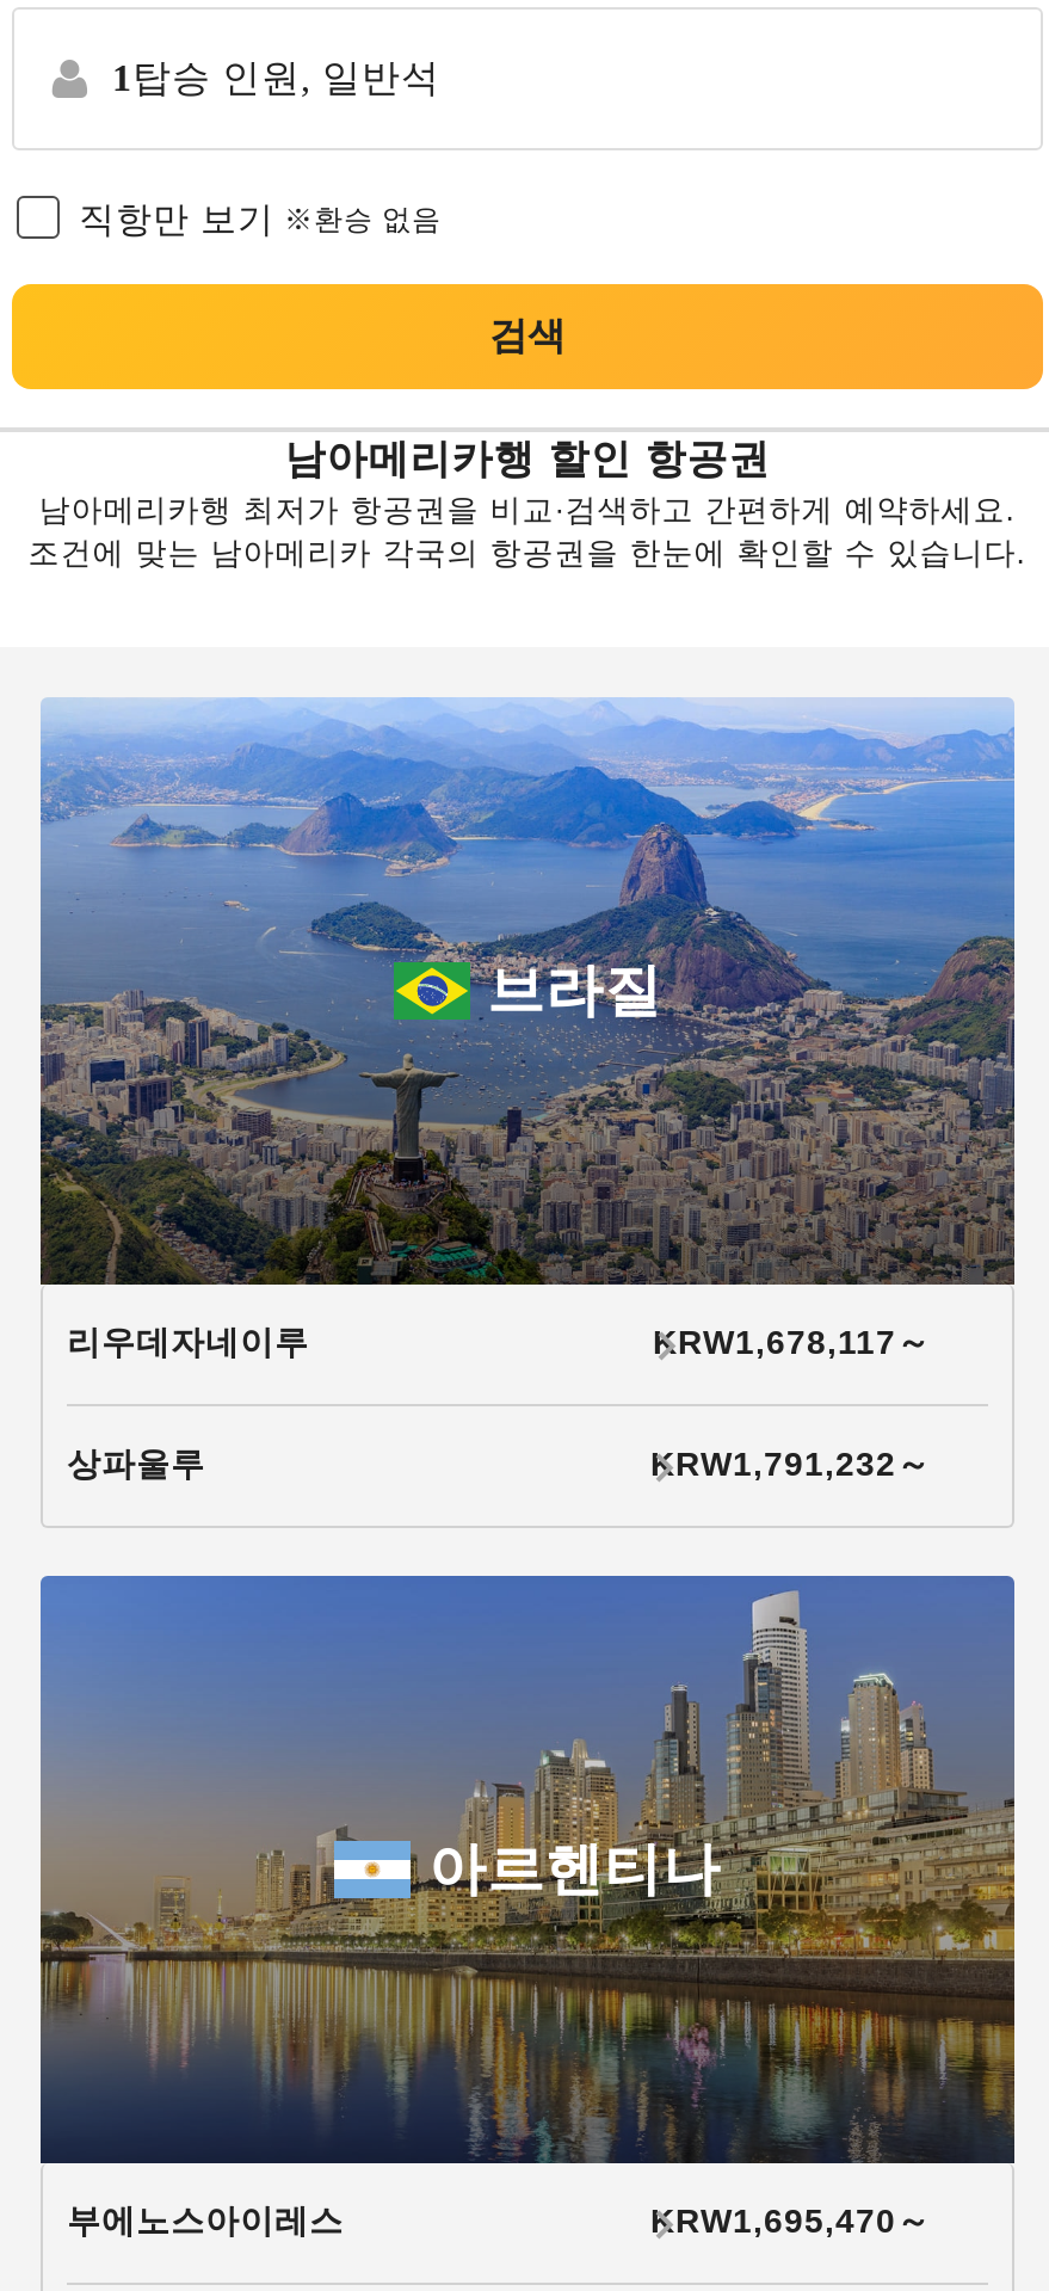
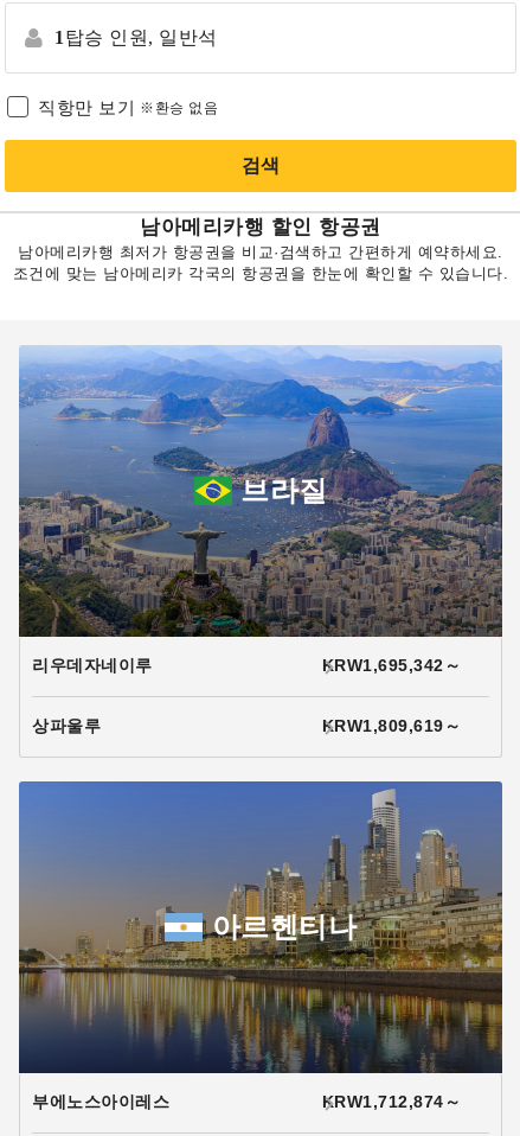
[653,1323,931,1361] KRW1,678,117～ -> [322,656,461,675] KRW1,695,342～
[650,1445,931,1483] KRW1,791,232～ -> [322,716,461,735] KRW1,809,619～
[650,2201,931,2240] KRW1,695,470～ -> [322,1092,461,1111] KRW1,712,874～

